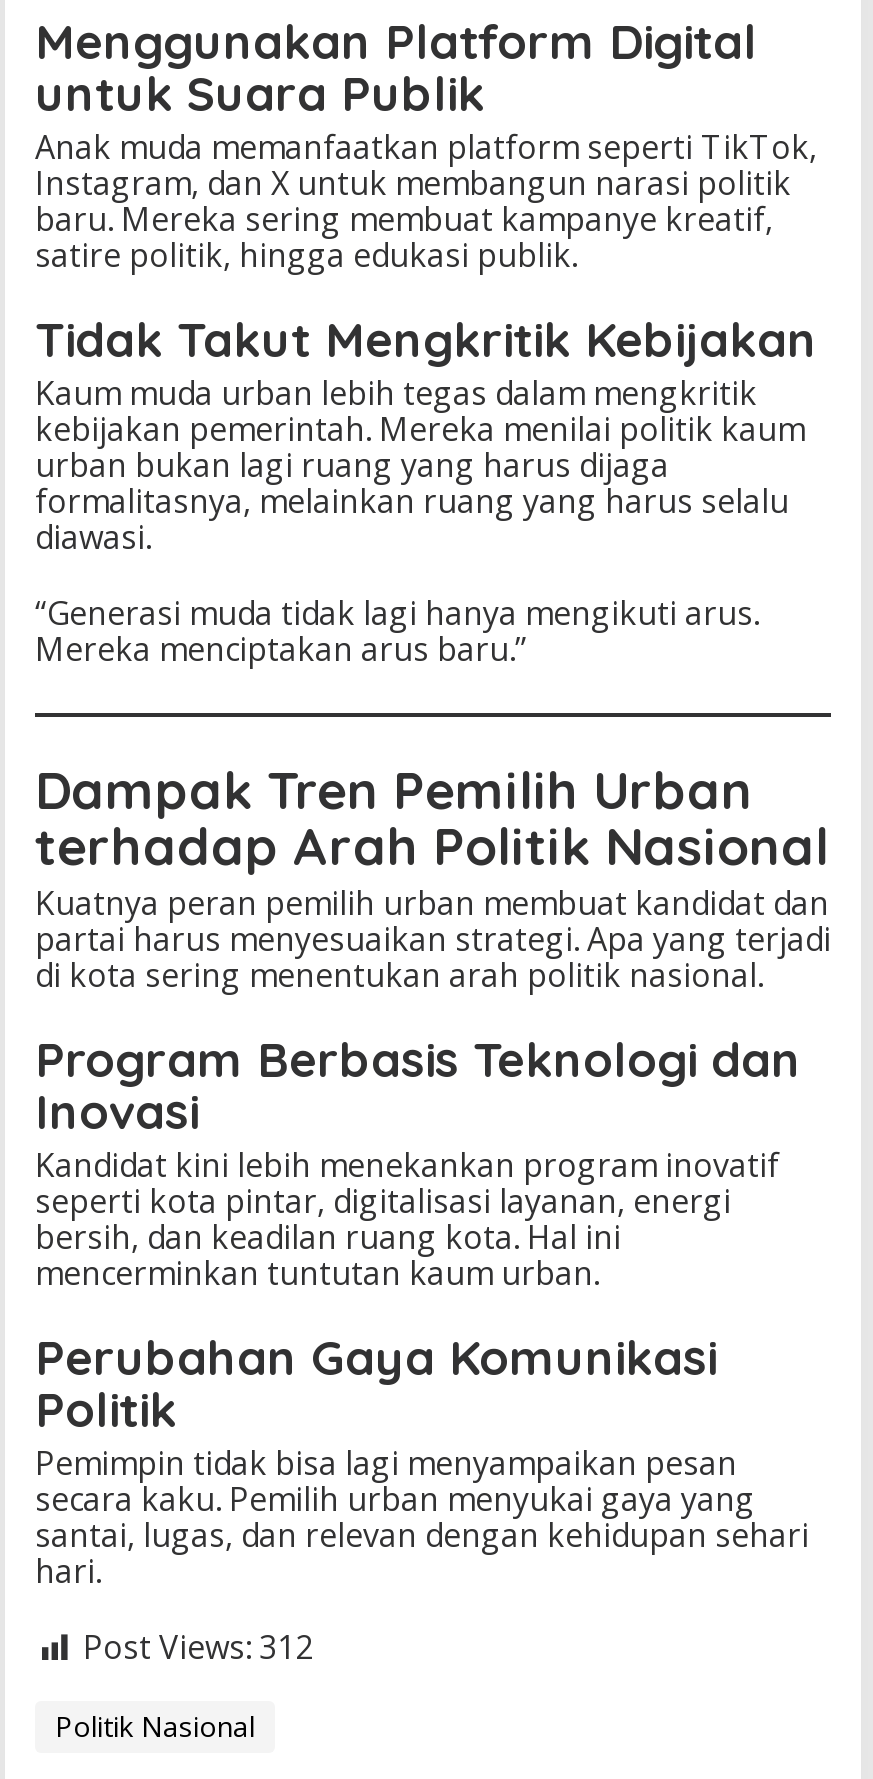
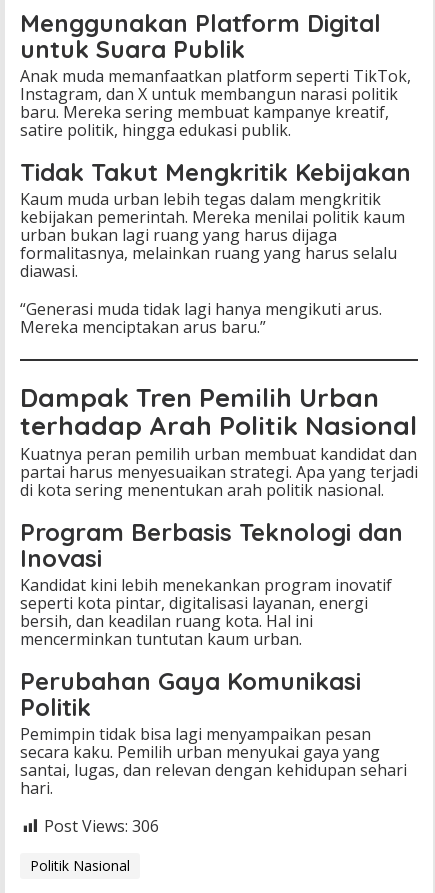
[83,1626,313,1670] Post Views: 312 -> [44,815,159,837] Post Views: 306

